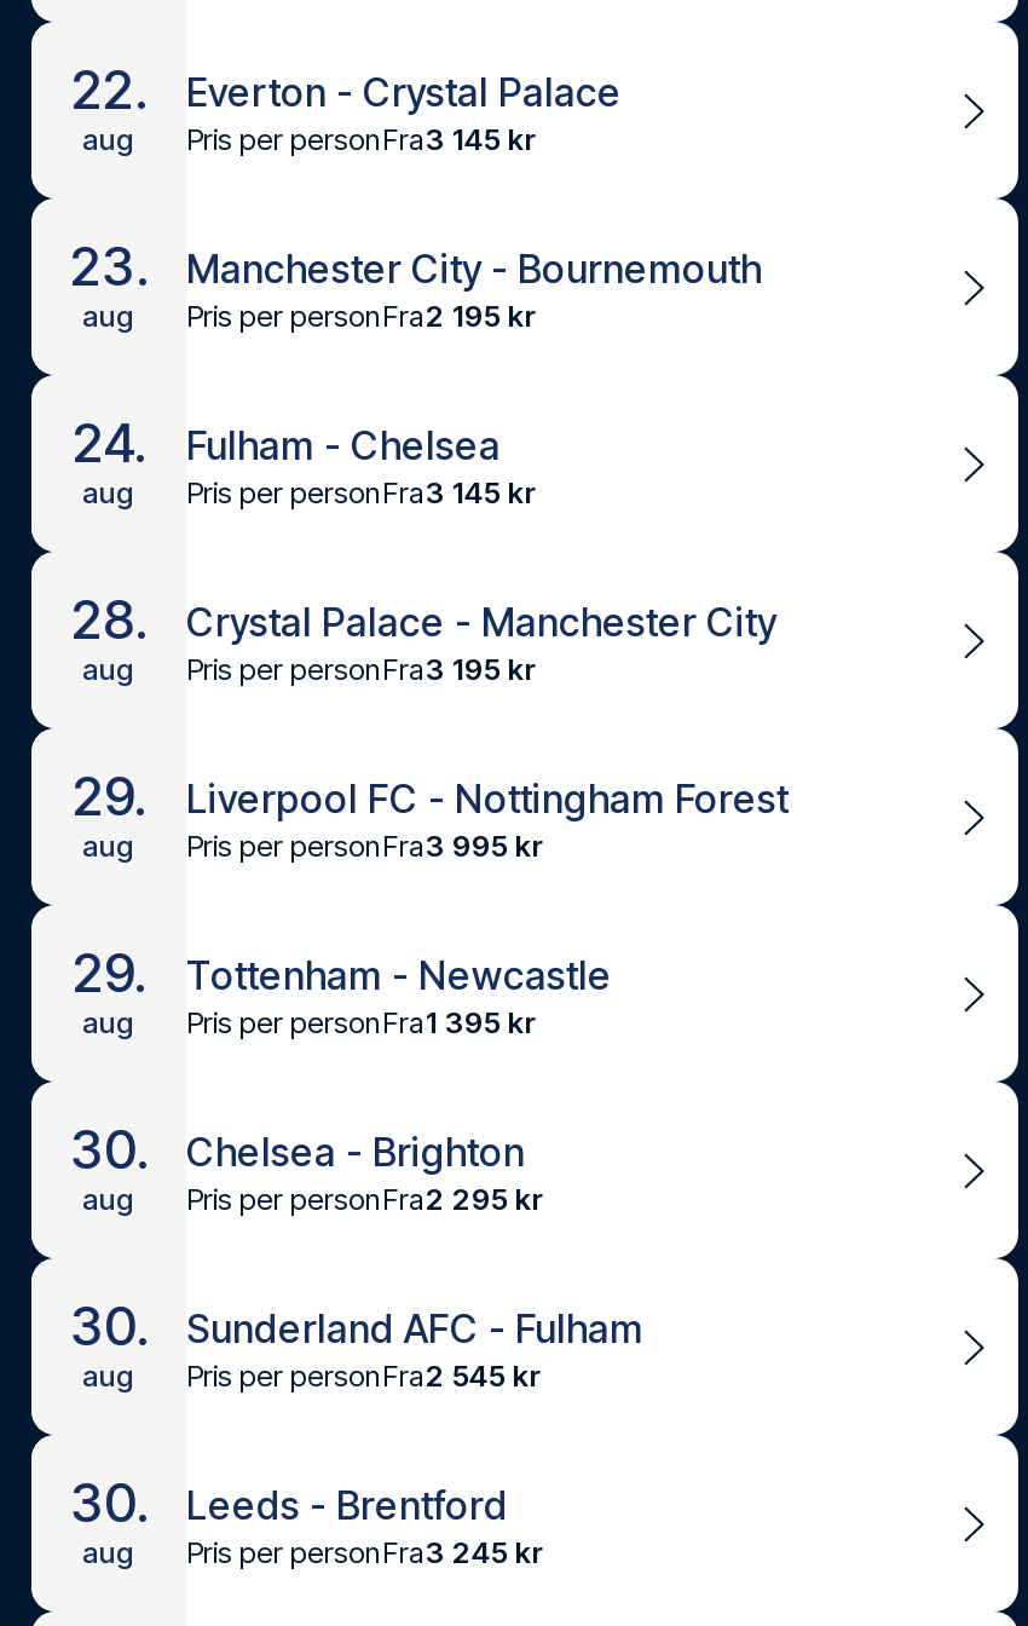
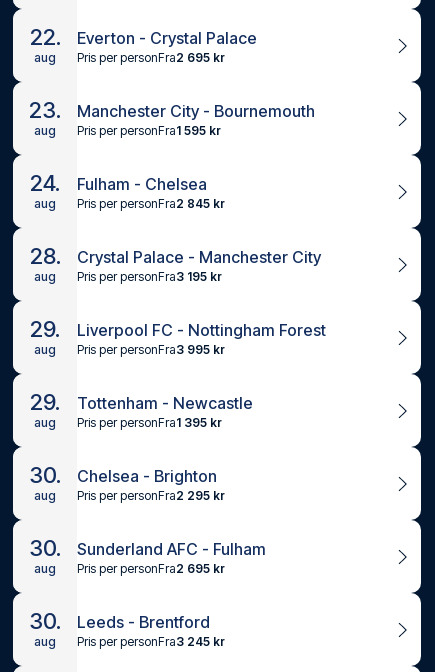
[186,120,537,156] Pris per personFra3 145 kr -> [77,49,225,64] Pris per personFra2 695 kr
[186,296,537,333] Pris per personFra2 195 kr -> [77,122,221,137] Pris per personFra1 595 kr
[186,473,537,509] Pris per personFra3 145 kr -> [77,195,225,210] Pris per personFra2 845 kr
[186,1356,542,1393] Pris per personFra2 545 kr -> [77,560,225,575] Pris per personFra2 695 kr

